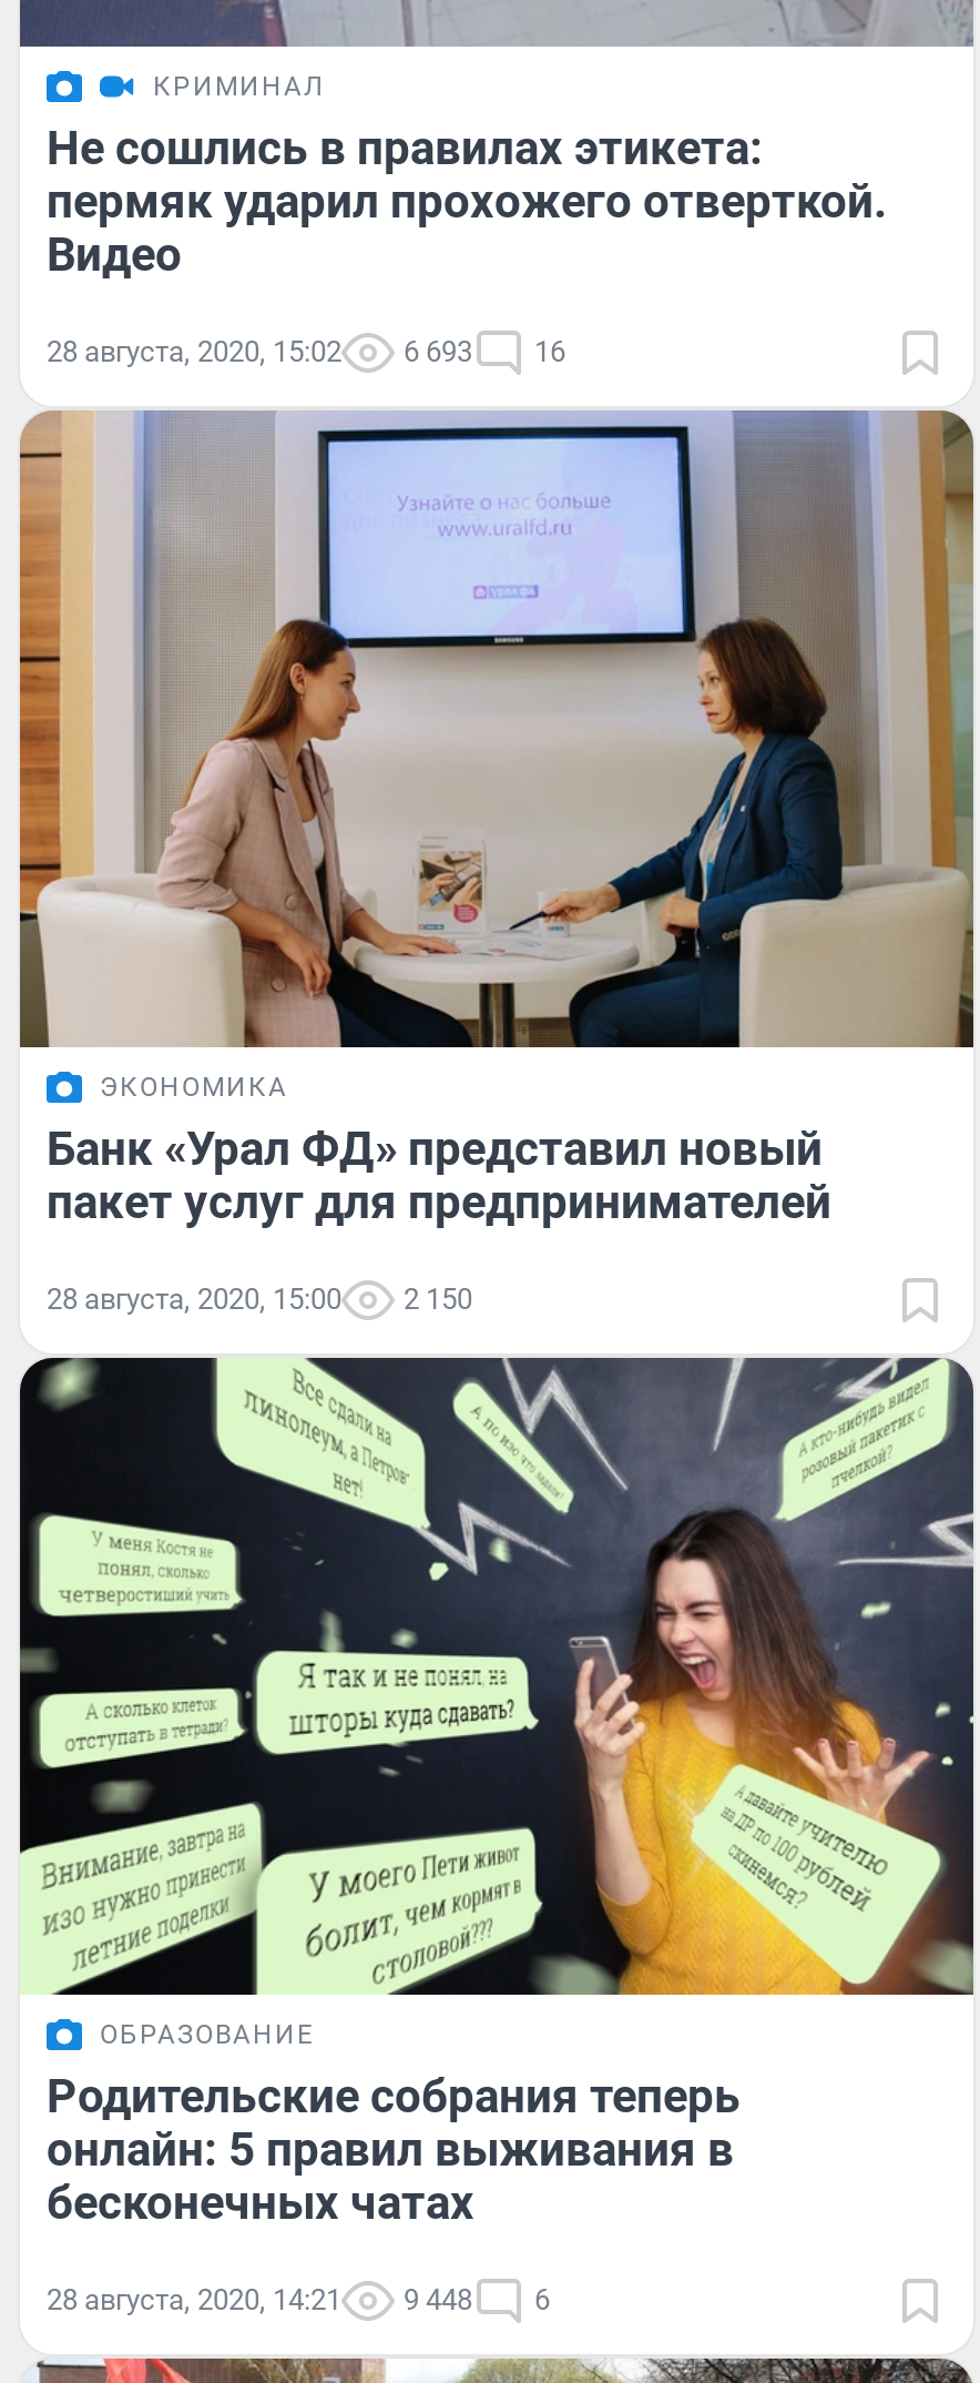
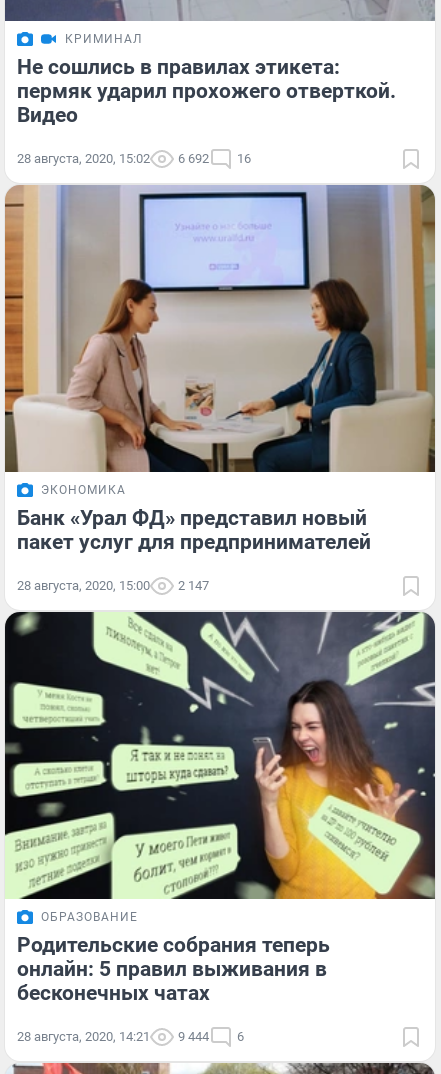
[47,335,565,369] 28 августа, 2020, 15:02 6 693 16 -> [17,151,251,166] 28 августа, 2020, 15:02 6 692 16
[47,1282,472,1316] 28 августа, 2020, 15:00 2 150 -> [17,578,209,593] 28 августа, 2020, 15:00 2 147
[47,2282,550,2315] 28 августа, 2020, 14:21 9 448 6 -> [17,1028,244,1043] 28 августа, 2020, 14:21 9 444 6

